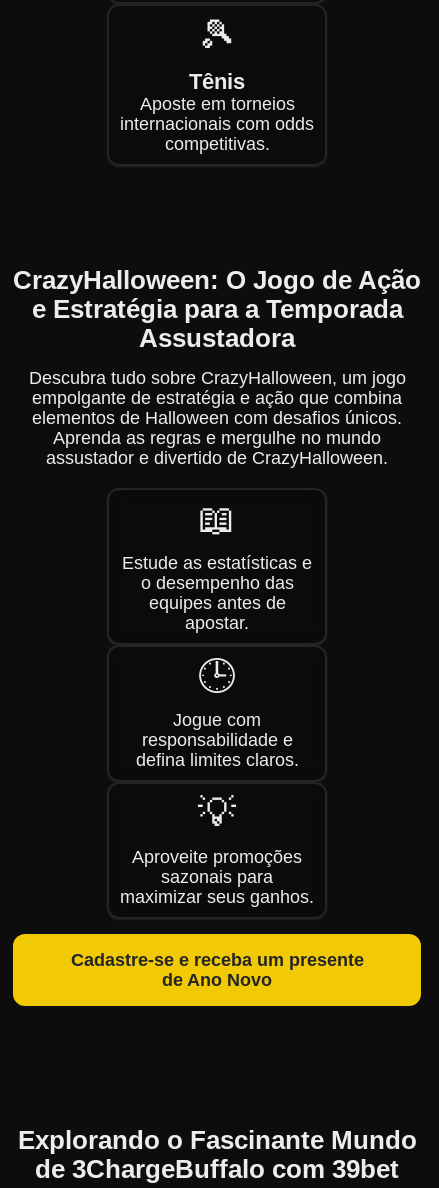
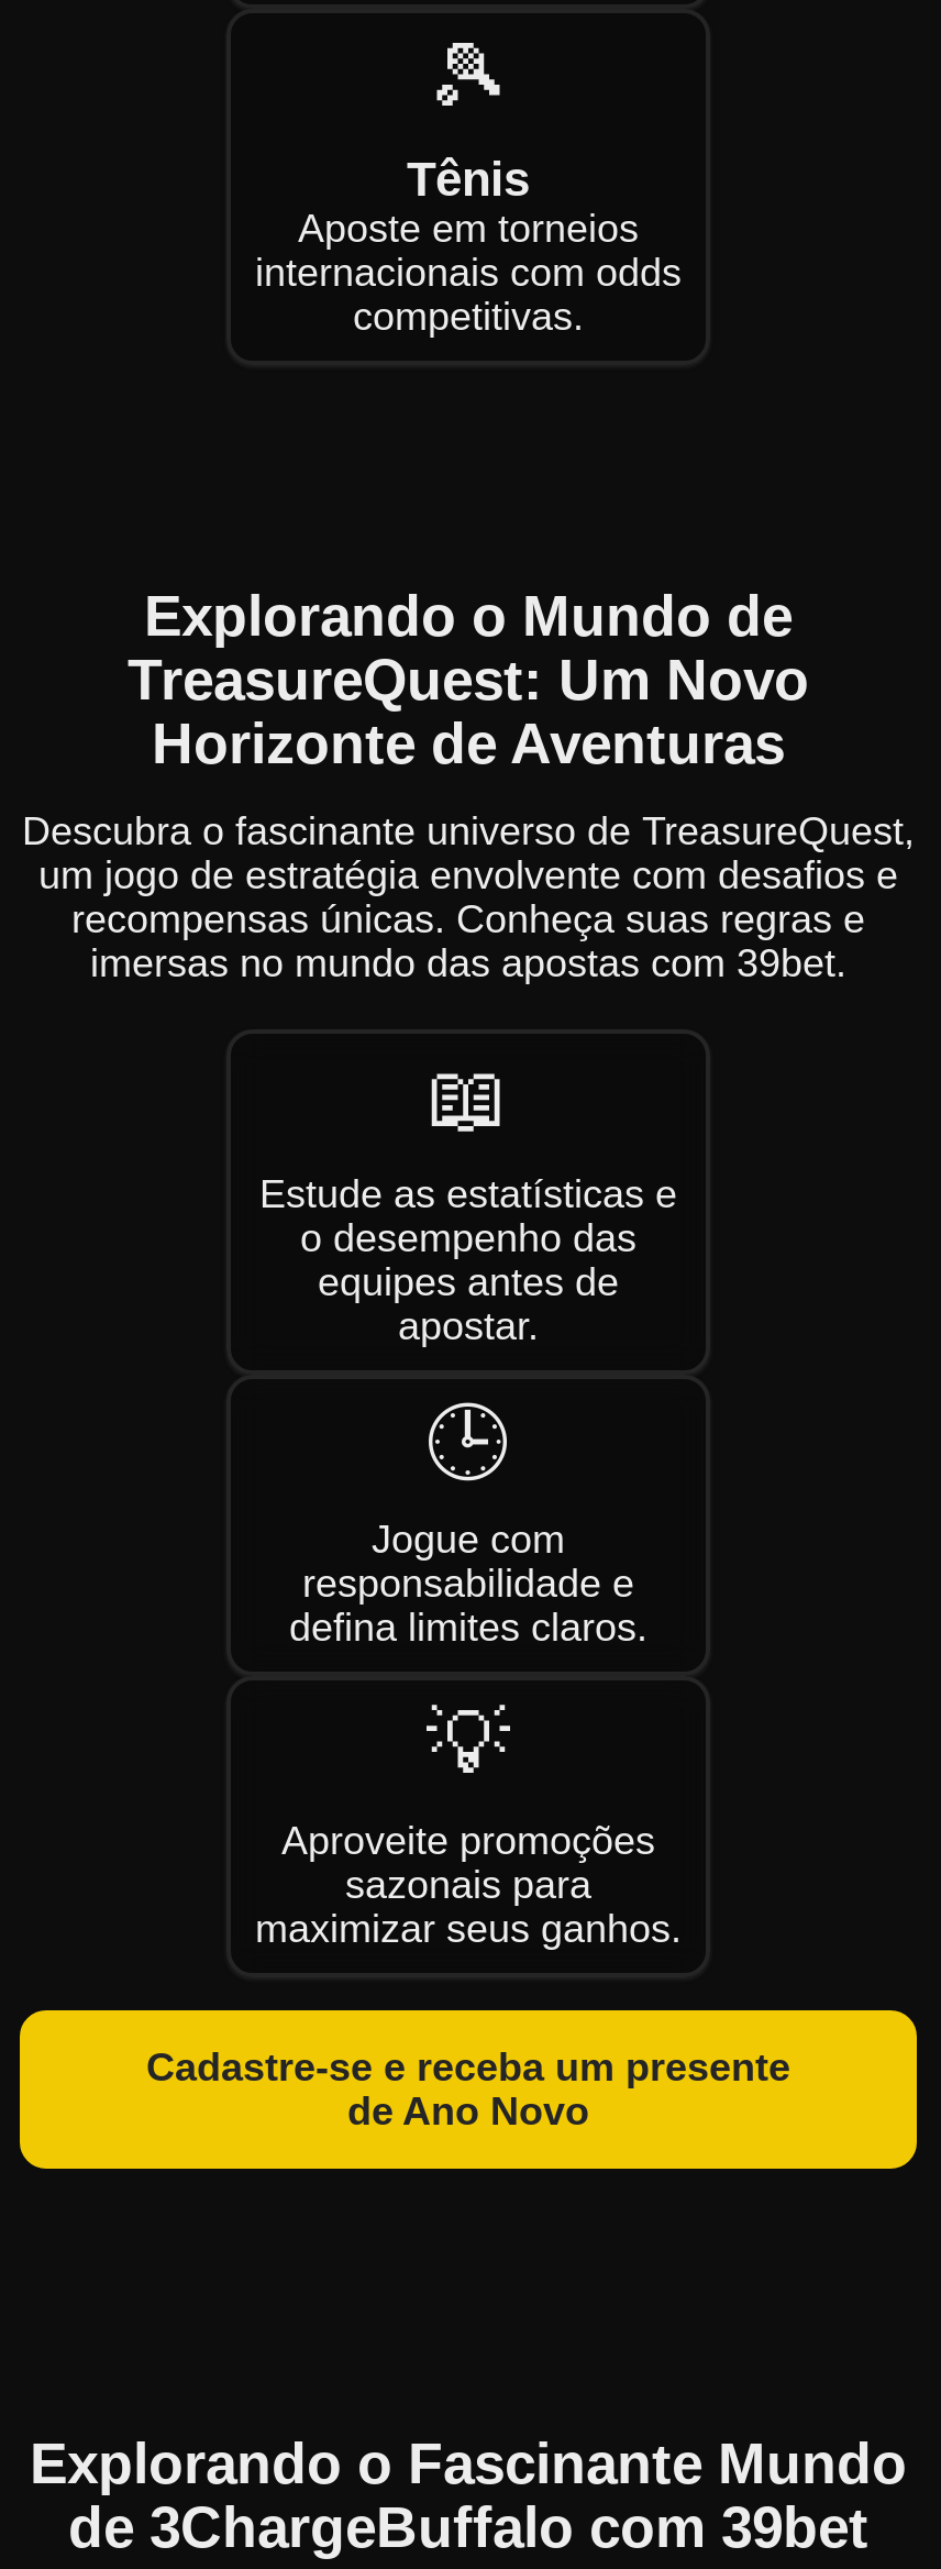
[13,265,421,353] CrazyHalloween: O Jogo de Ação | e Estratégia para a Temporada | Assustadora -> [128,583,809,776] Explorando o Mundo de | TreasureQuest: Um Novo | Horizonte de Aventuras
[28,368,405,468] Descubra tudo sobre CrazyHalloween, um jogo | empolgante de estratégia e ação que combina | elementos de Halloween com desafios únicos. | Aprenda as regras e mergulhe no mundo | assustador e divertido de CrazyHalloween. -> [22,809,915,985] Descubra o fascinante universo de TreasureQuest, | um jogo de estratégia envolvente com desafios e | recompensas únicas. Conheça suas regras e | imersas no mundo das apostas com 39bet.

